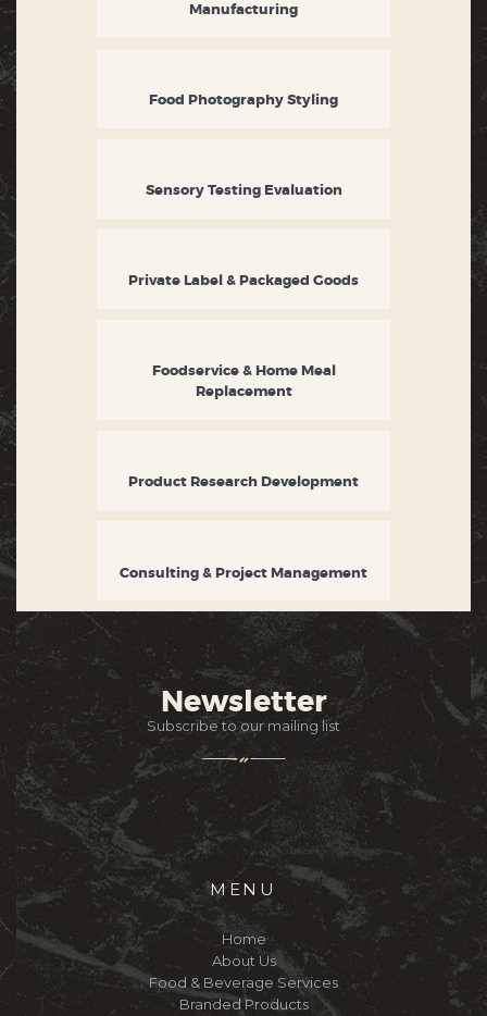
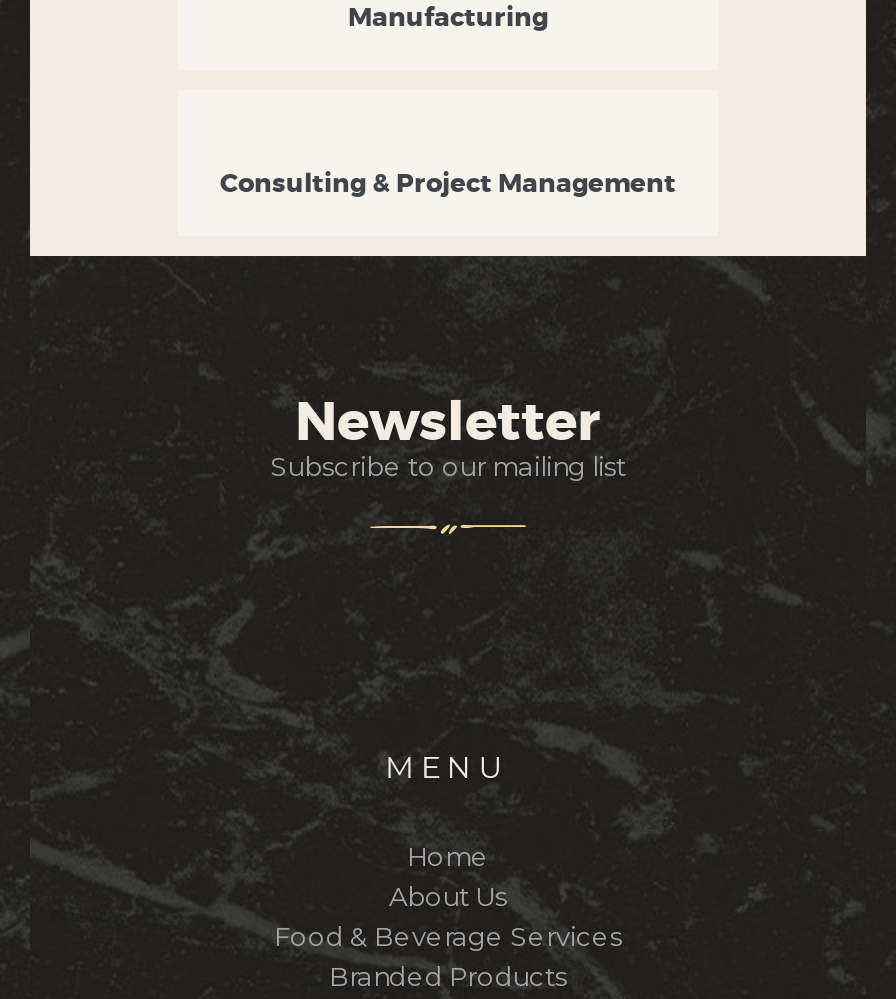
[149,94,338,108] Food Photography Styling -> none
[145,184,342,198] Sensory Testing Evaluation -> none
[128,274,359,289] Private Label & Packaged Goods -> none
[152,365,335,400] Foodservice & Home Meal | Replacement -> none
[128,476,359,490] Product Research Development -> none

